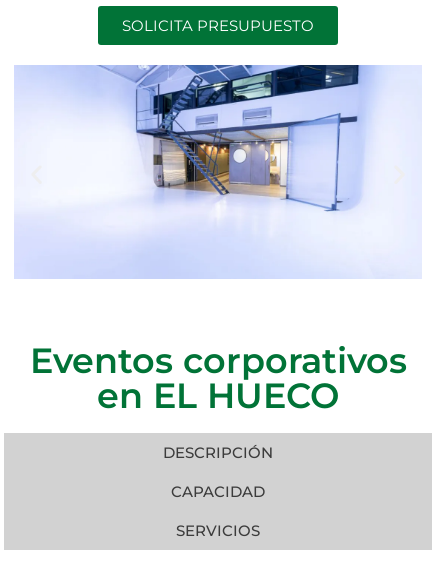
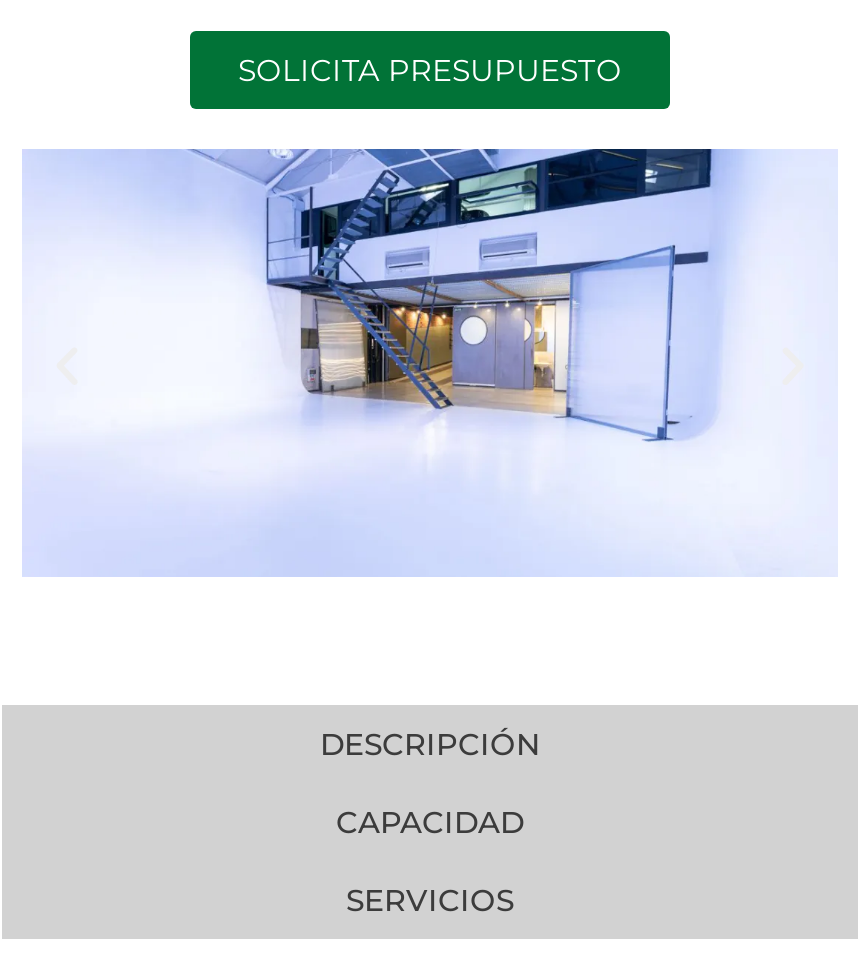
[29,339,406,417] Eventos corporativos | en EL HUECO -> none

